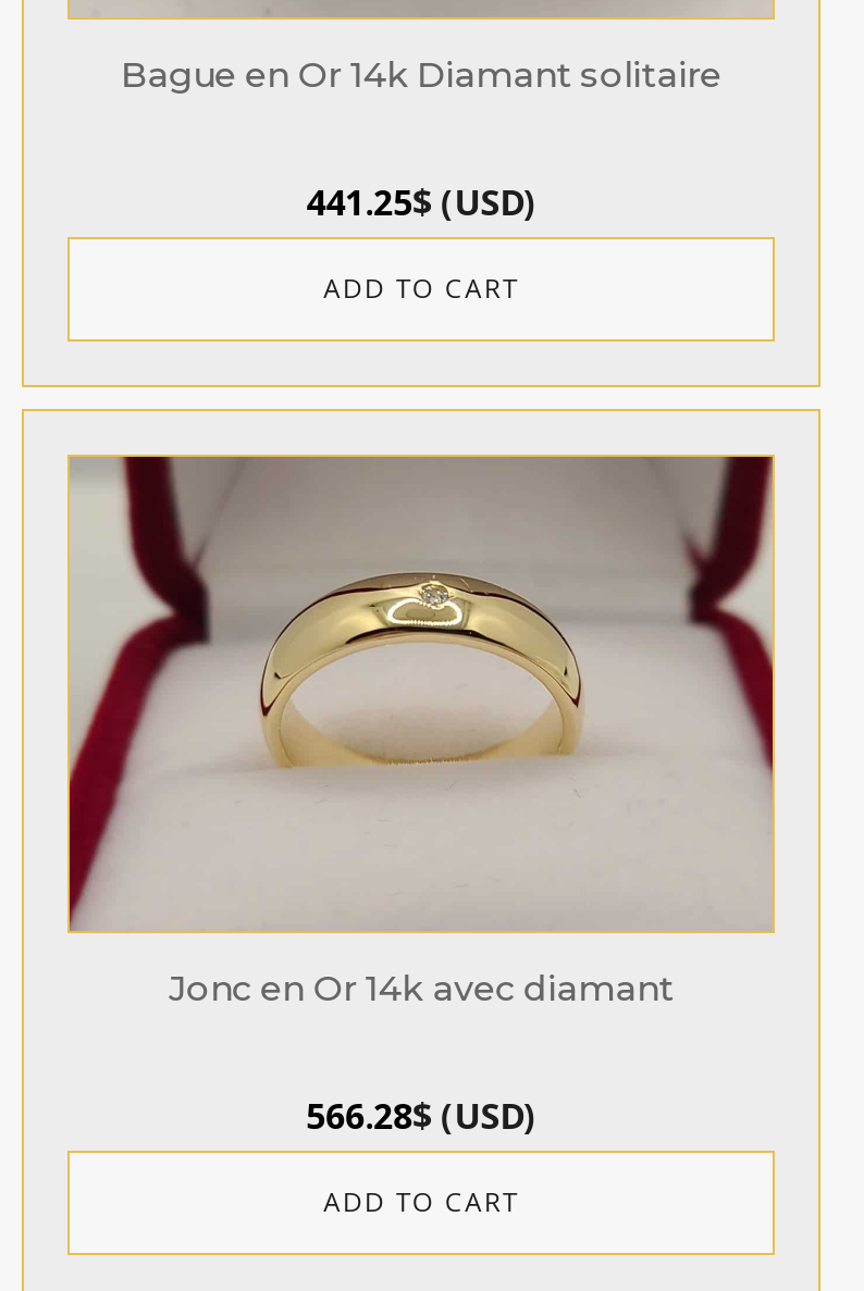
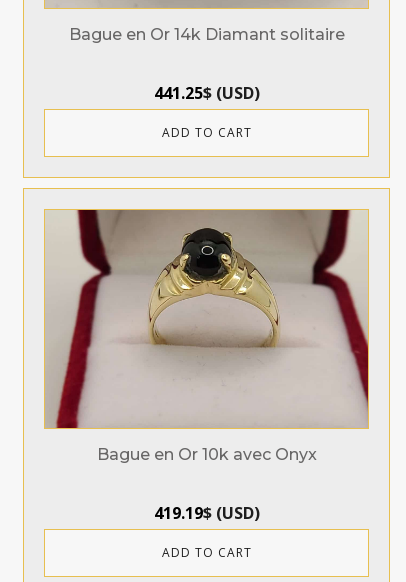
[67,455,674,1010] [image] | Jonc en Or 14k avec diamant -> [44,209,317,464] [image] | Bague en Or 10k avec Onyx
[649,455,775,887] [image] -> [310,209,369,410] [image]
[306,1093,537,1141] 566.28$(USD) -> [154,502,260,524] 419.19$(USD)

